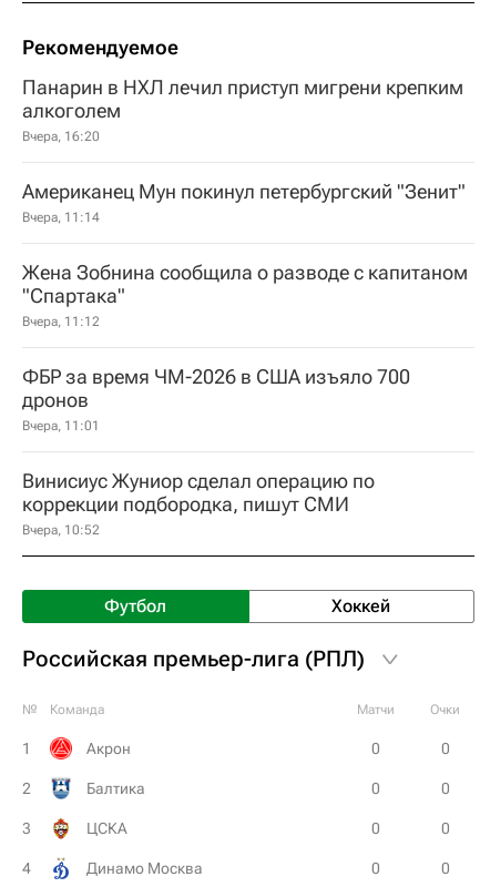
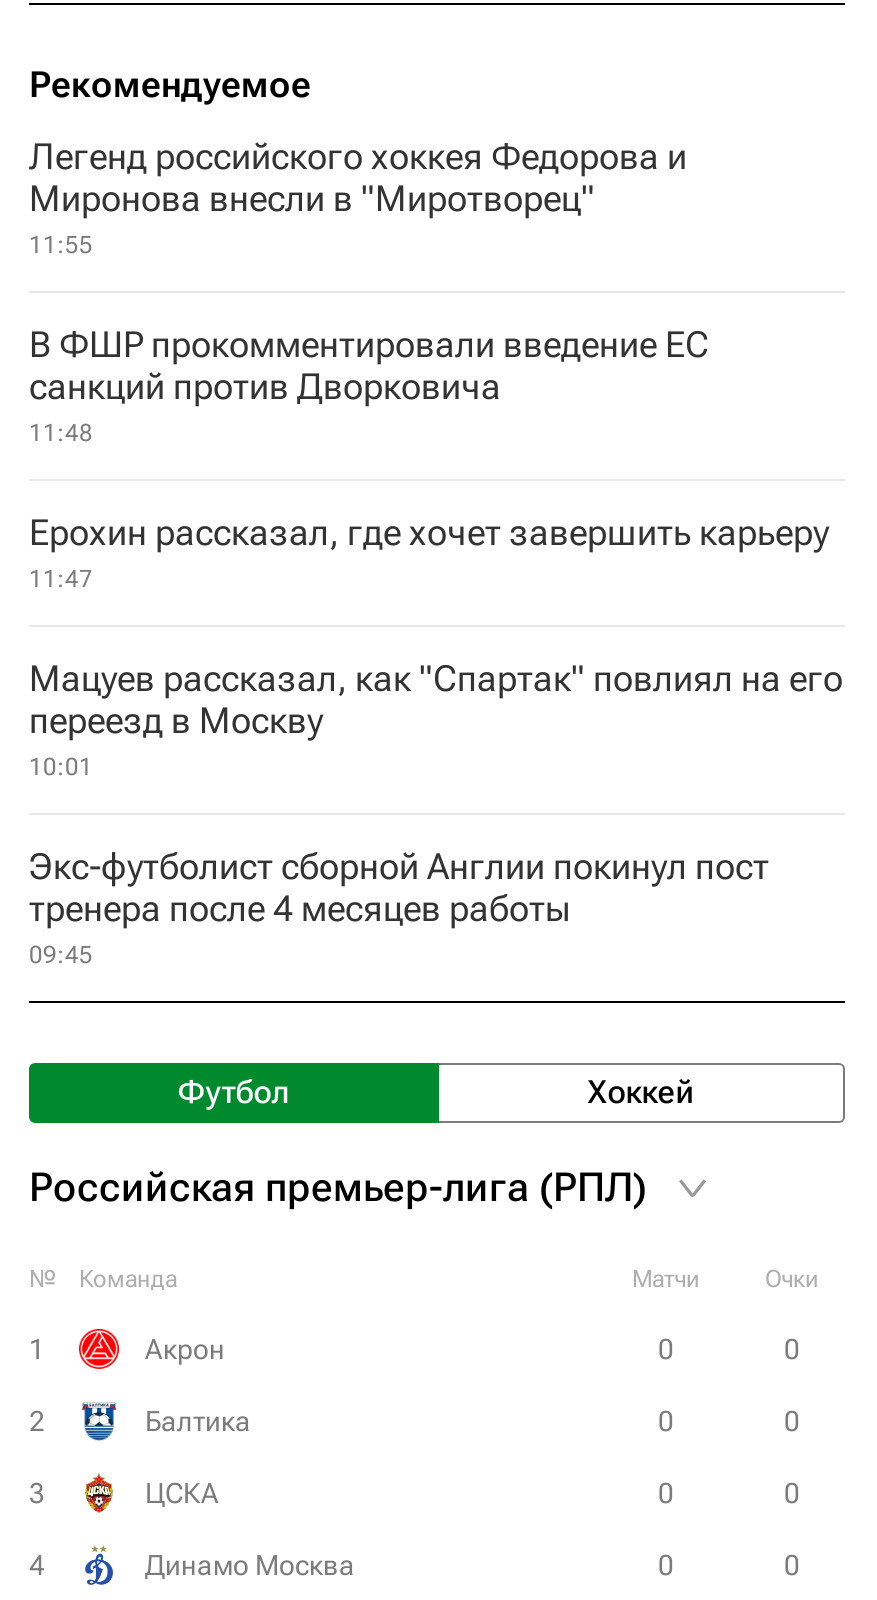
[22,75,463,144] Панарин в НХЛ лечил приступ мигрени крепким | алкоголем | Вчера, 16:20 -> [29,135,687,259] Легенд российского хоккея Федорова и | Миронова внесли в "Миротворец" | 11:55
[22,180,466,225] Американец Мун покинул петербургский "Зенит" | Вчера, 11:14 -> [29,323,709,447] В ФШР прокомментировали введение ЕС | санкций против Дворковича | 11:48
[22,261,468,329] Жена Зобнина сообщила о разводе с капитаном | "Спартака" | Вчера, 11:12 -> [29,511,829,593] Ерохин рассказал, где хочет завершить карьеру | 11:47
[22,365,410,434] ФБР за время ЧМ-2026 в США изъяло 700 | дронов | Вчера, 11:01 -> [29,657,843,781] Мацуев рассказал, как "Спартак" повлиял на его | переезд в Москву | 10:01
[22,469,375,538] Винисиус Жуниор сделал операцию по | коррекции подбородка, пишут СМИ | Вчера, 10:52 -> [29,845,769,969] Экс-футболист сборной Англии покинул пост | тренера после 4 месяцев работы | 09:45

